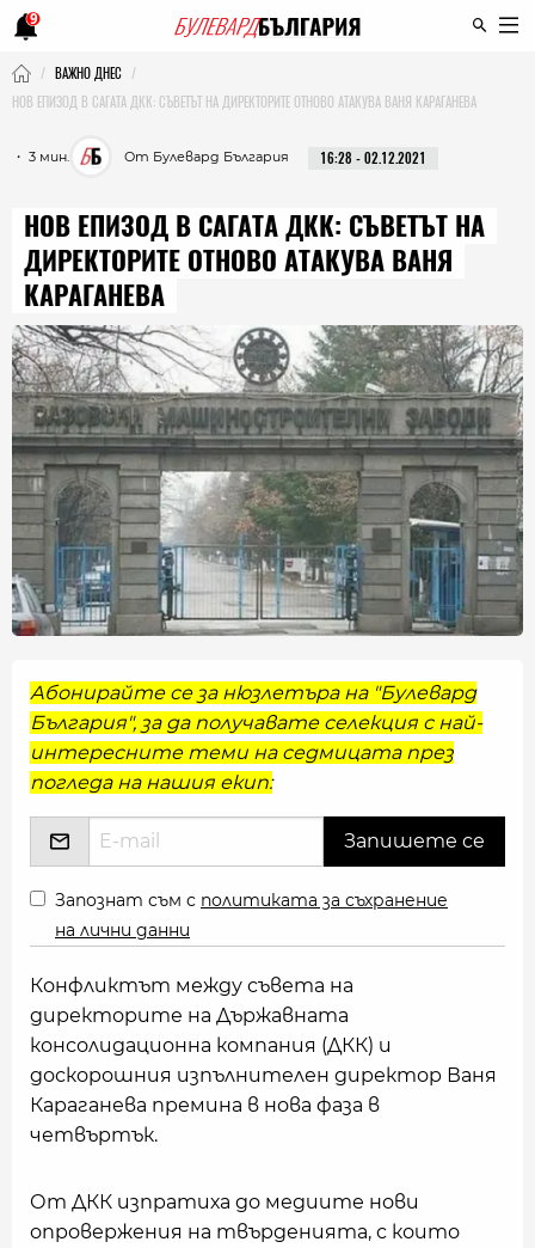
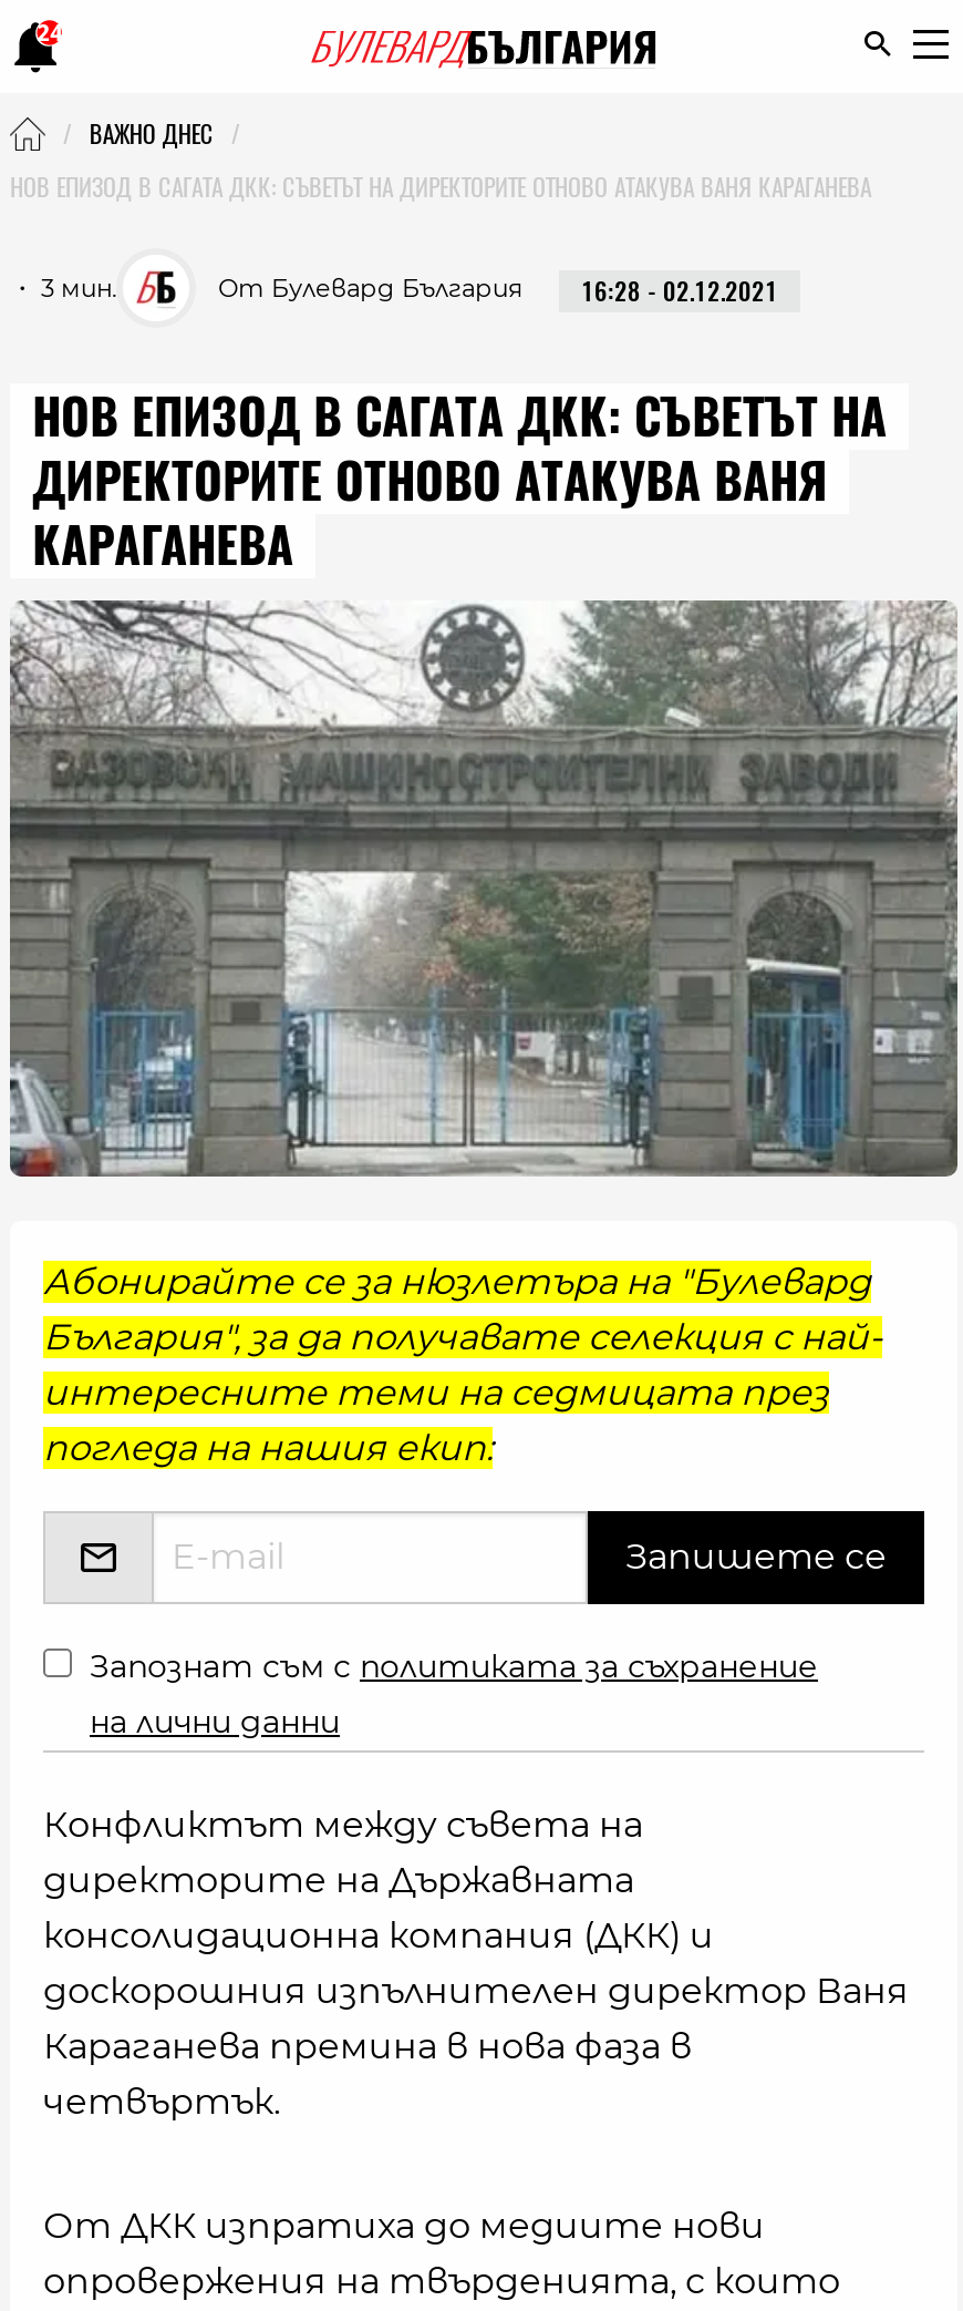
[30,8,38,28] 9 -> [37,16,63,48] 24

